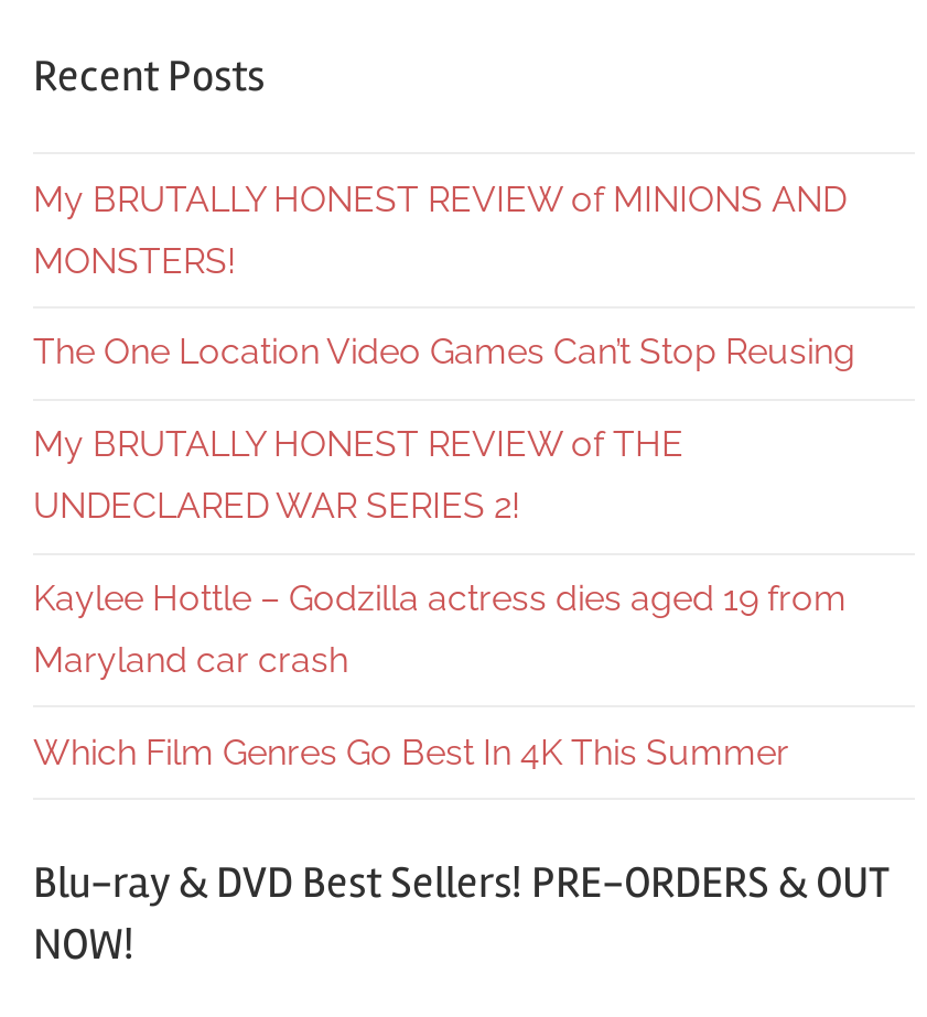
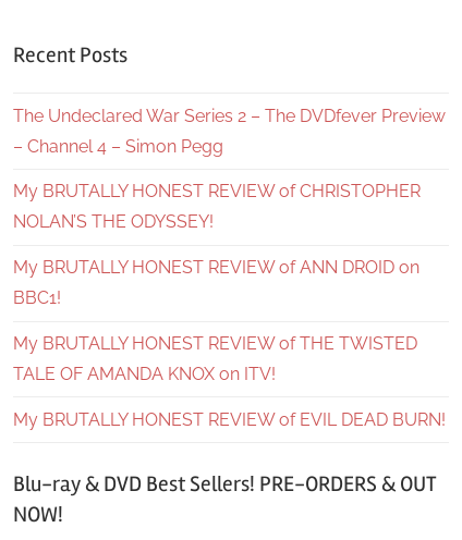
[33,178,855,773] My BRUTALLY HONEST REVIEW of MINIONS AND | MONSTERS! | The One Location Video Games Can’t Stop Reusing | My BRUTALLY HONEST REVIEW of THE | UNDECLARED WAR SERIES 2! | Kaylee Hottle – Godzilla actress dies aged 19 from | Maryland car crash | Which Film Genres Go Best In 4K This Summer -> [13,105,446,430] The Undeclared War Series 2 – The DVDfever Preview | – Channel 4 – Simon Pegg | My BRUTALLY HONEST REVIEW of CHRISTOPHER | NOLAN’S THE ODYSSEY! | My BRUTALLY HONEST REVIEW of ANN DROID on | BBC1! | My BRUTALLY HONEST REVIEW of THE TWISTED | TALE OF AMANDA KNOX on ITV! | My BRUTALLY HONEST REVIEW of EVIL DEAD BURN!

